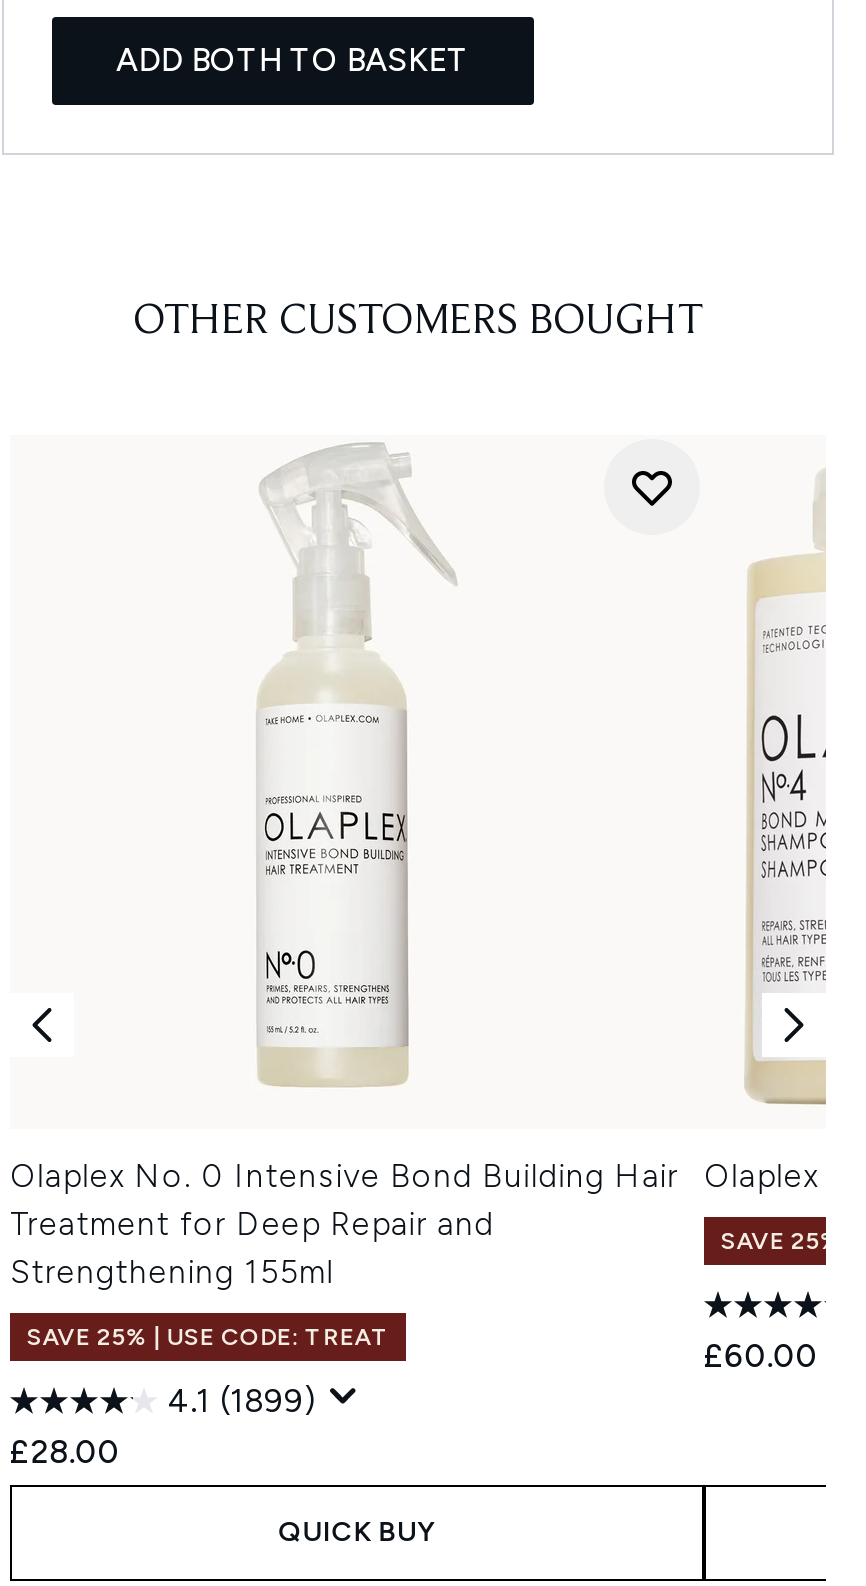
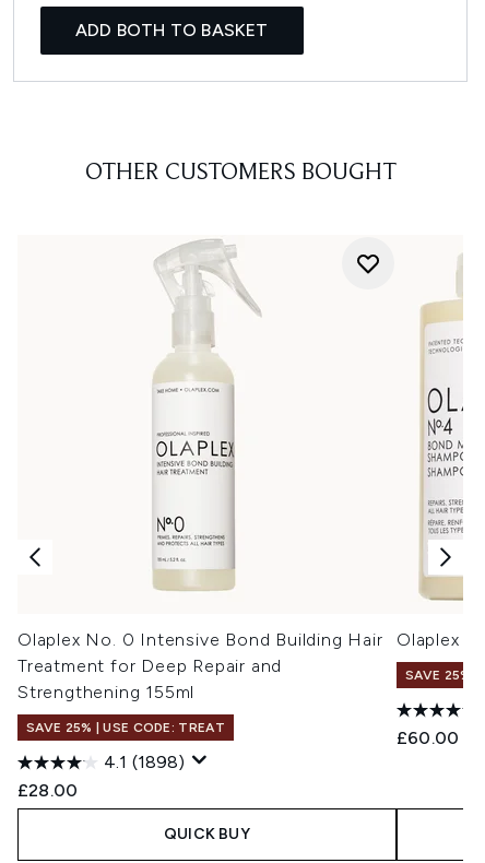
[168,1381,316,1419] 4.1 (1899) -> [104,752,185,772] 4.1 (1898)

